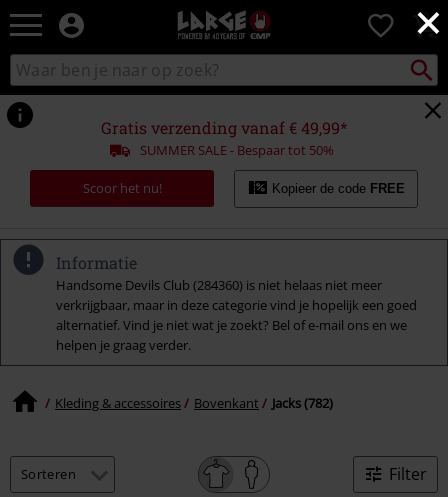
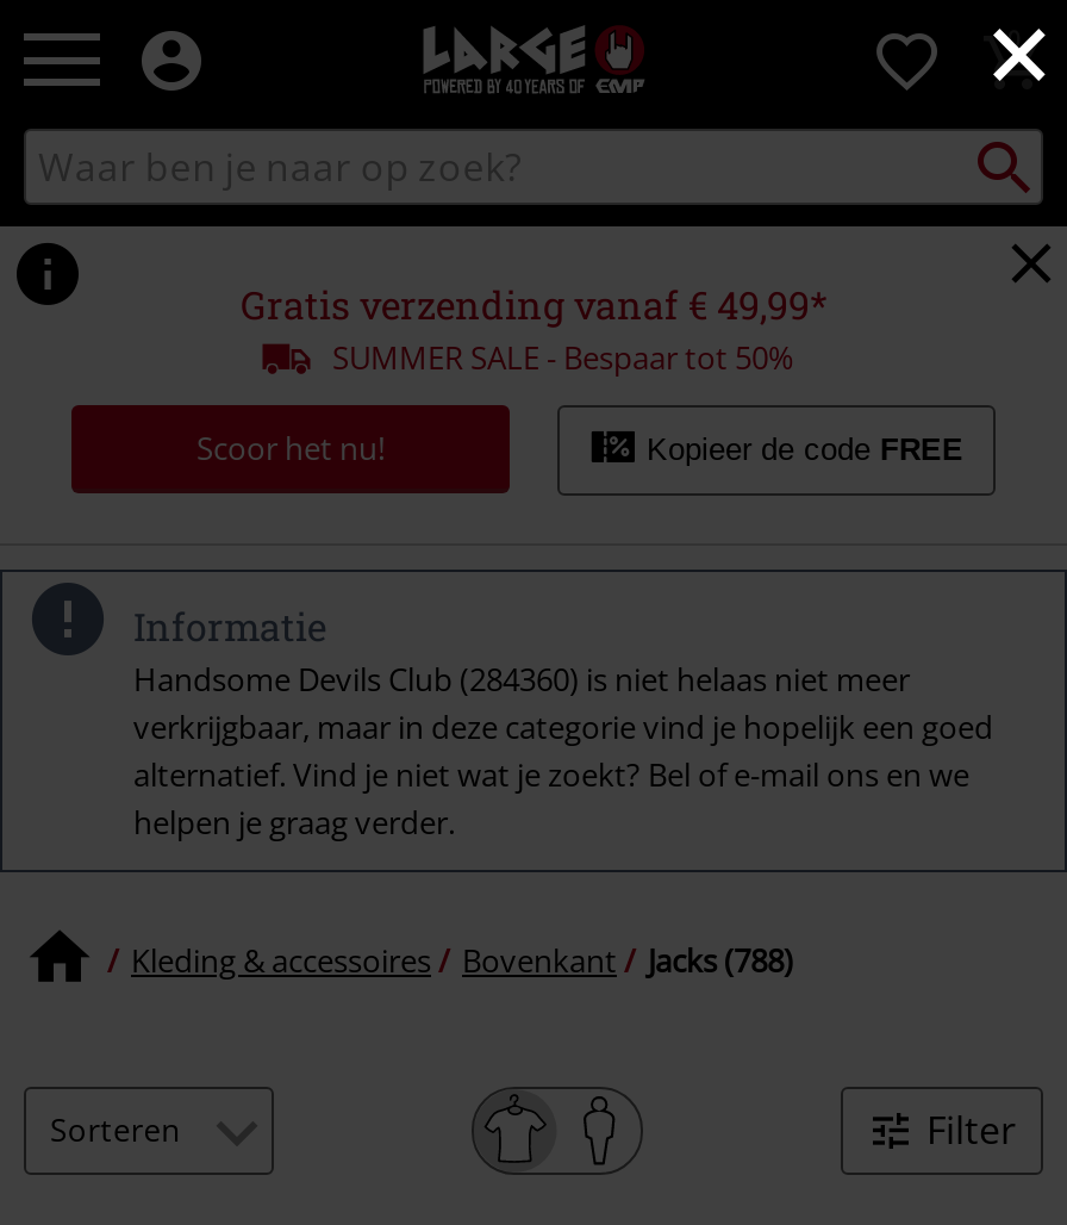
[55,394,333,412] Kleding & accessoires Bovenkant Jacks (782) -> [131,939,793,982] Kleding & accessoires Bovenkant Jacks (788)

